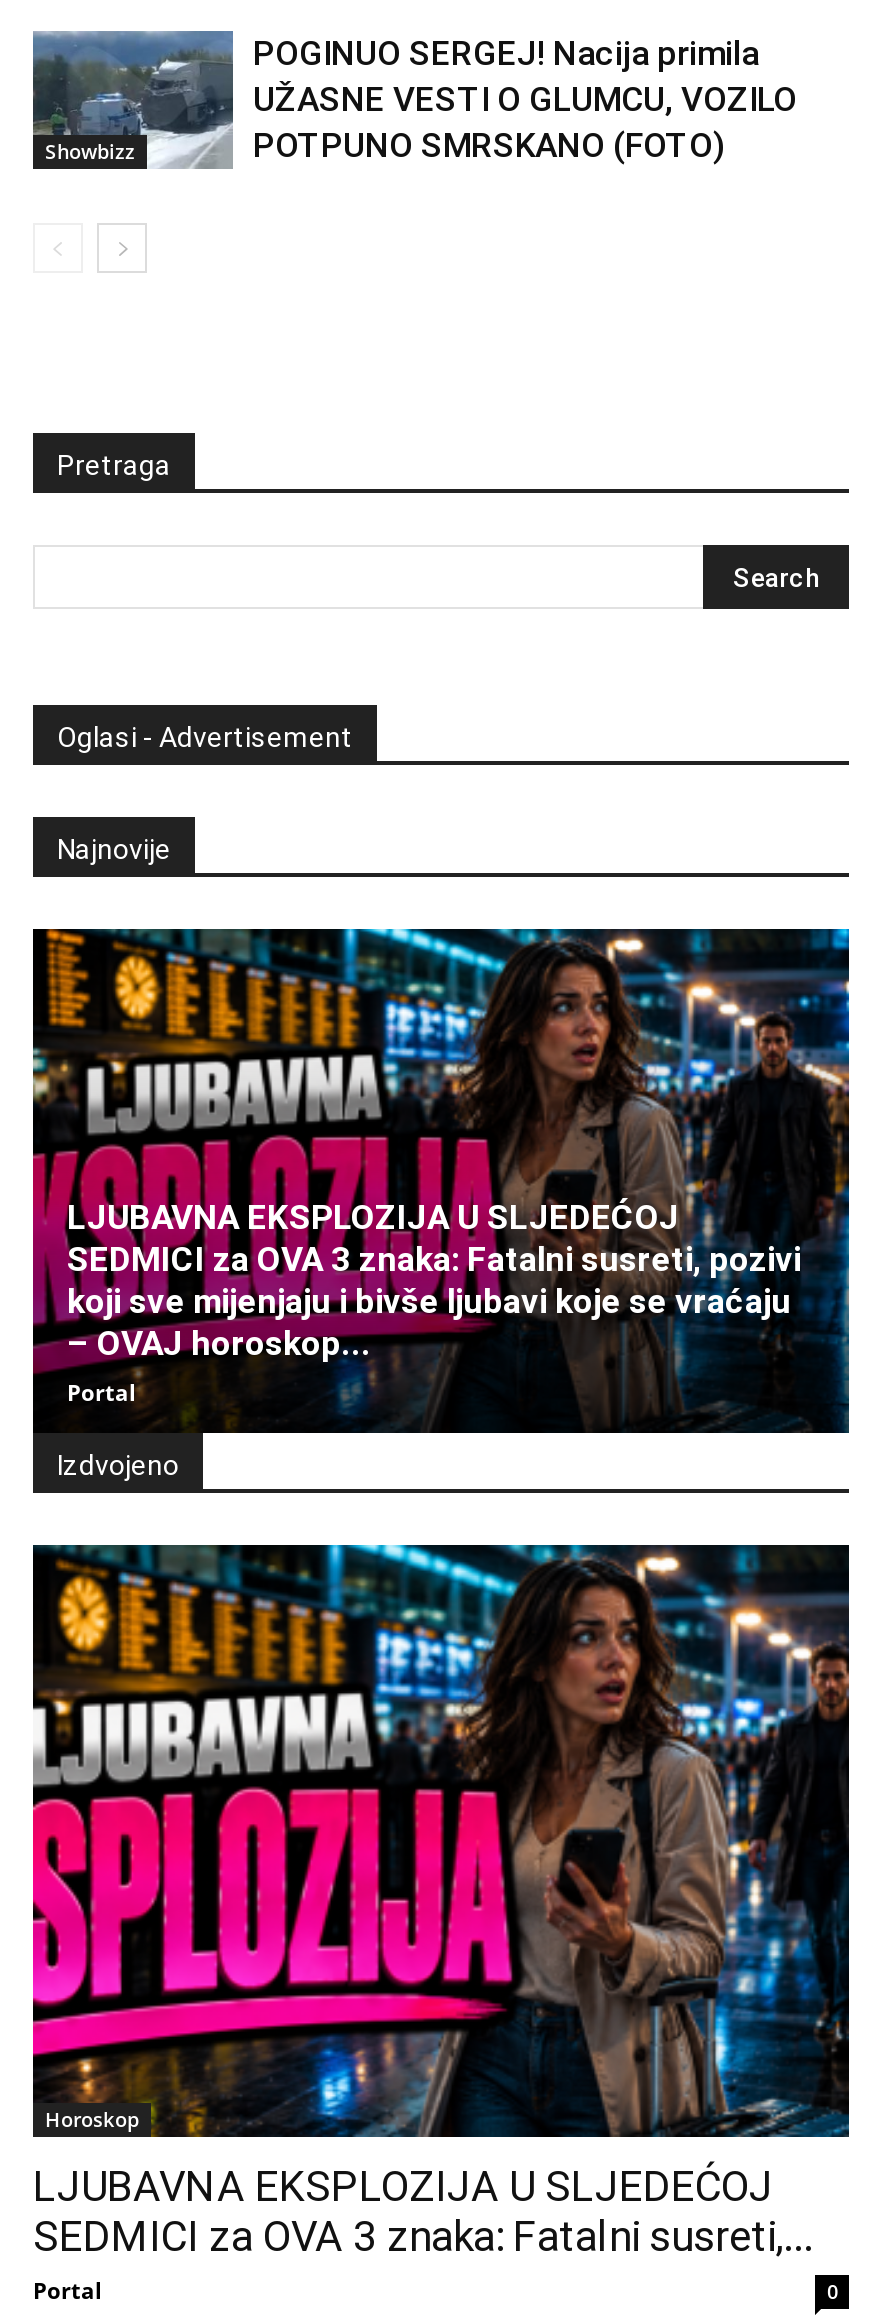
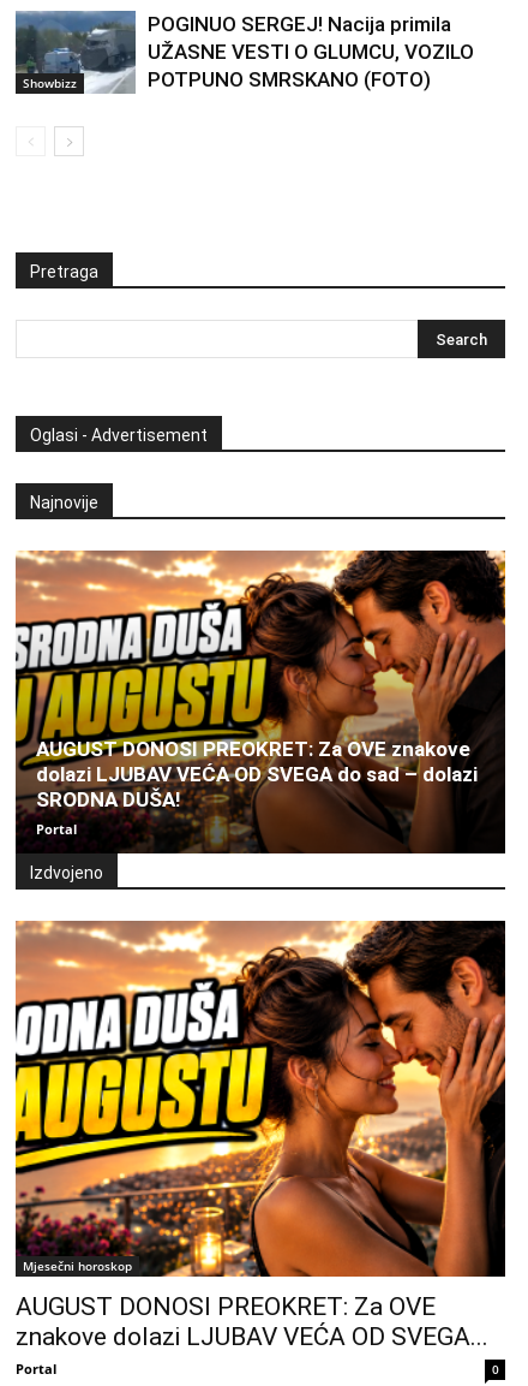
[31,927,851,1433] [image] | LJUBAVNA EKSPLOZIJA U SLJEDEĆOJ | SEDMICI za OVA 3 znaka: Fatalni susreti, pozivi | koji sve mijenjaju i bivše ljubavi koje se vraćaju | – OVAJ horoskop... -> [14,549,506,853] [image] | AUGUST DONOSI PREOKRET: Za OVE znakove | dolazi LJUBAV VEĆA OD SVEGA do sad – dolazi | SRODNA DUŠA!
[31,1543,851,2139] [image] | Horoskop -> [14,920,506,1278] [image] | Mjesečni horoskop
[33,2163,813,2261] LJUBAVNA EKSPLOZIJA U SLJEDEĆOJ | SEDMICI za OVA 3 znaka: Fatalni susreti,... -> [16,1292,488,1351] AUGUST DONOSI PREOKRET: Za OVE | znakove dolazi LJUBAV VEĆA OD SVEGA...

